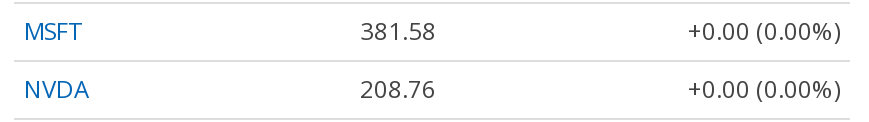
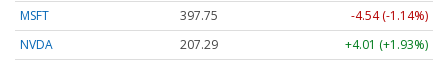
[360,13,436,47] 381.58 -> [180,6,218,23] 397.75
[688,13,840,47] +0.00 (0.00%) -> [351,6,428,23] -4.54 (-1.14%)
[360,71,436,105] 208.76 -> [180,35,218,52] 207.29
[688,71,840,105] +0.00 (0.00%) -> [345,35,428,52] +4.01 (+1.93%)

